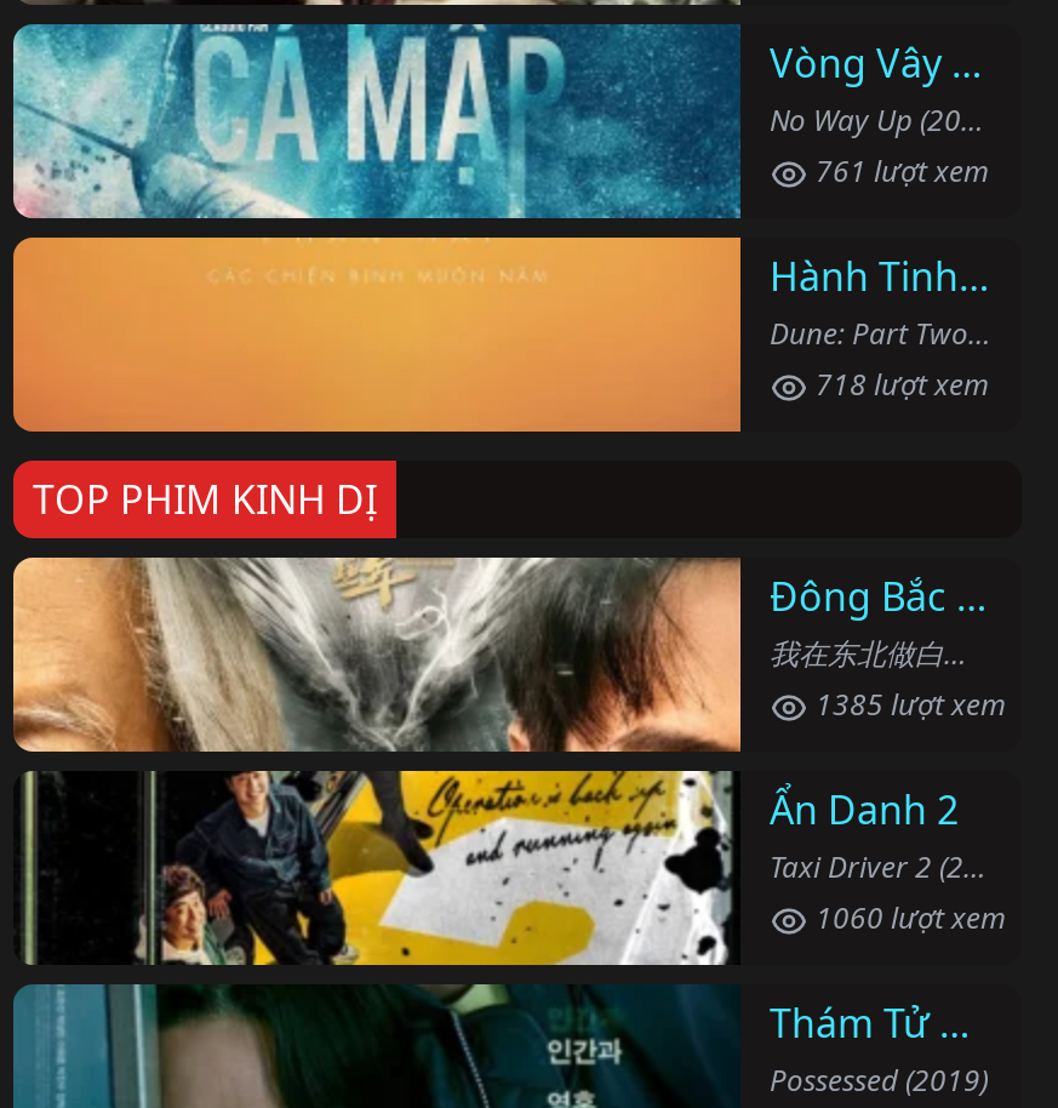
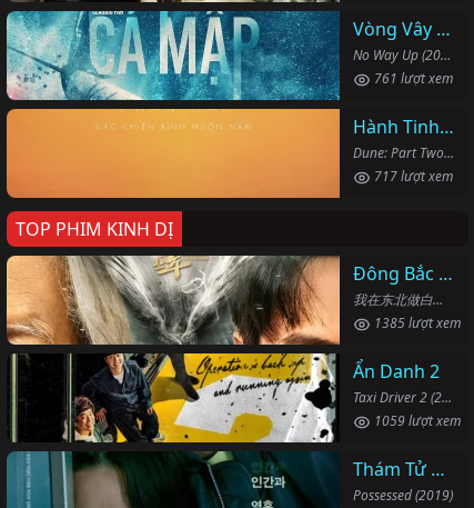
[808,364,990,405] 718 lượt xem -> [371,167,454,186] 717 lượt xem
[808,898,1007,939] 1060 lượt xem -> [371,412,462,430] 1059 lượt xem

